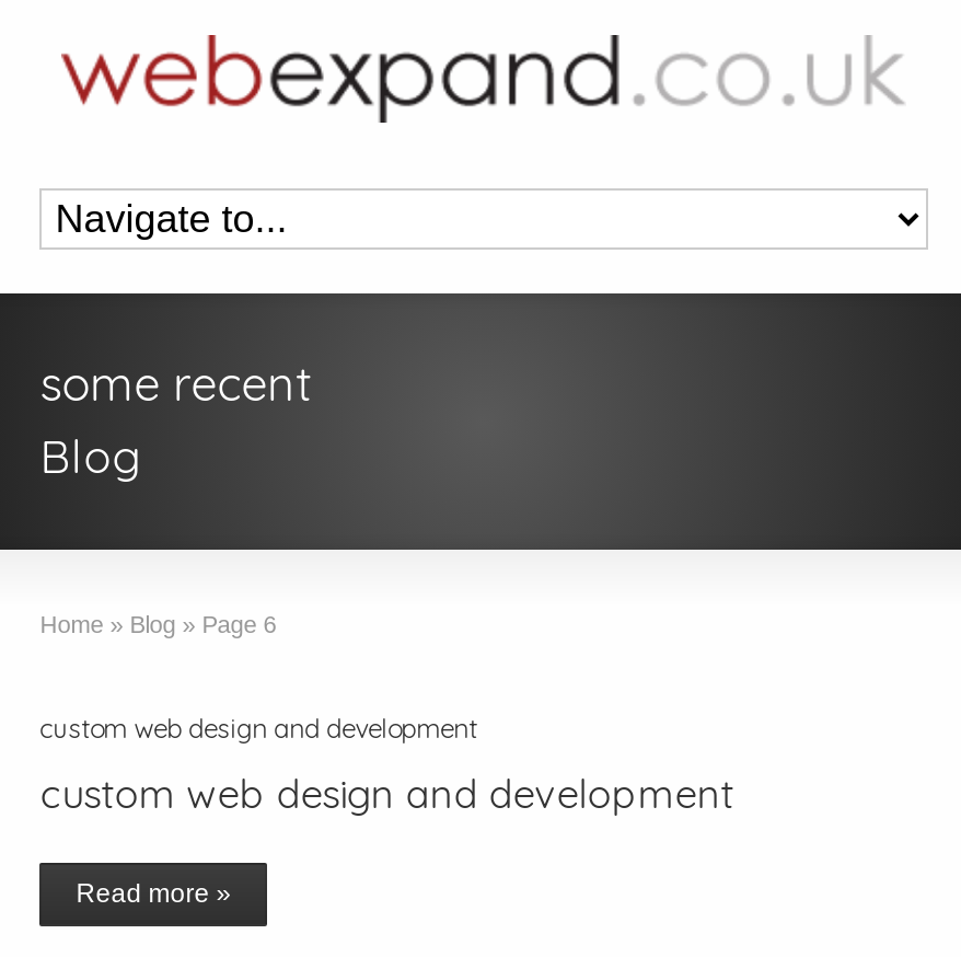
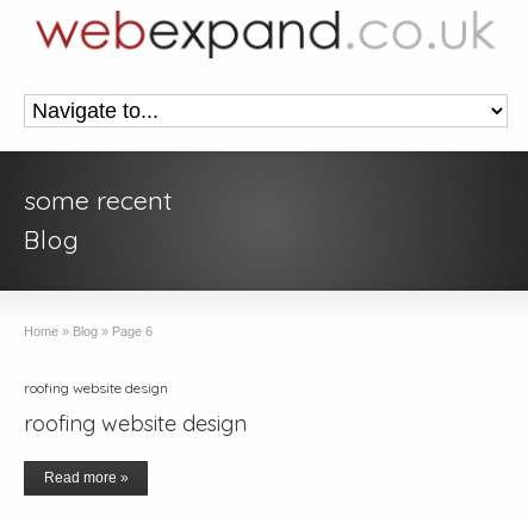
[40,713,478,746] custom web design and development -> [24,379,168,397] roofing website design
[40,770,734,820] custom web design and development -> [24,410,247,438] roofing website design

